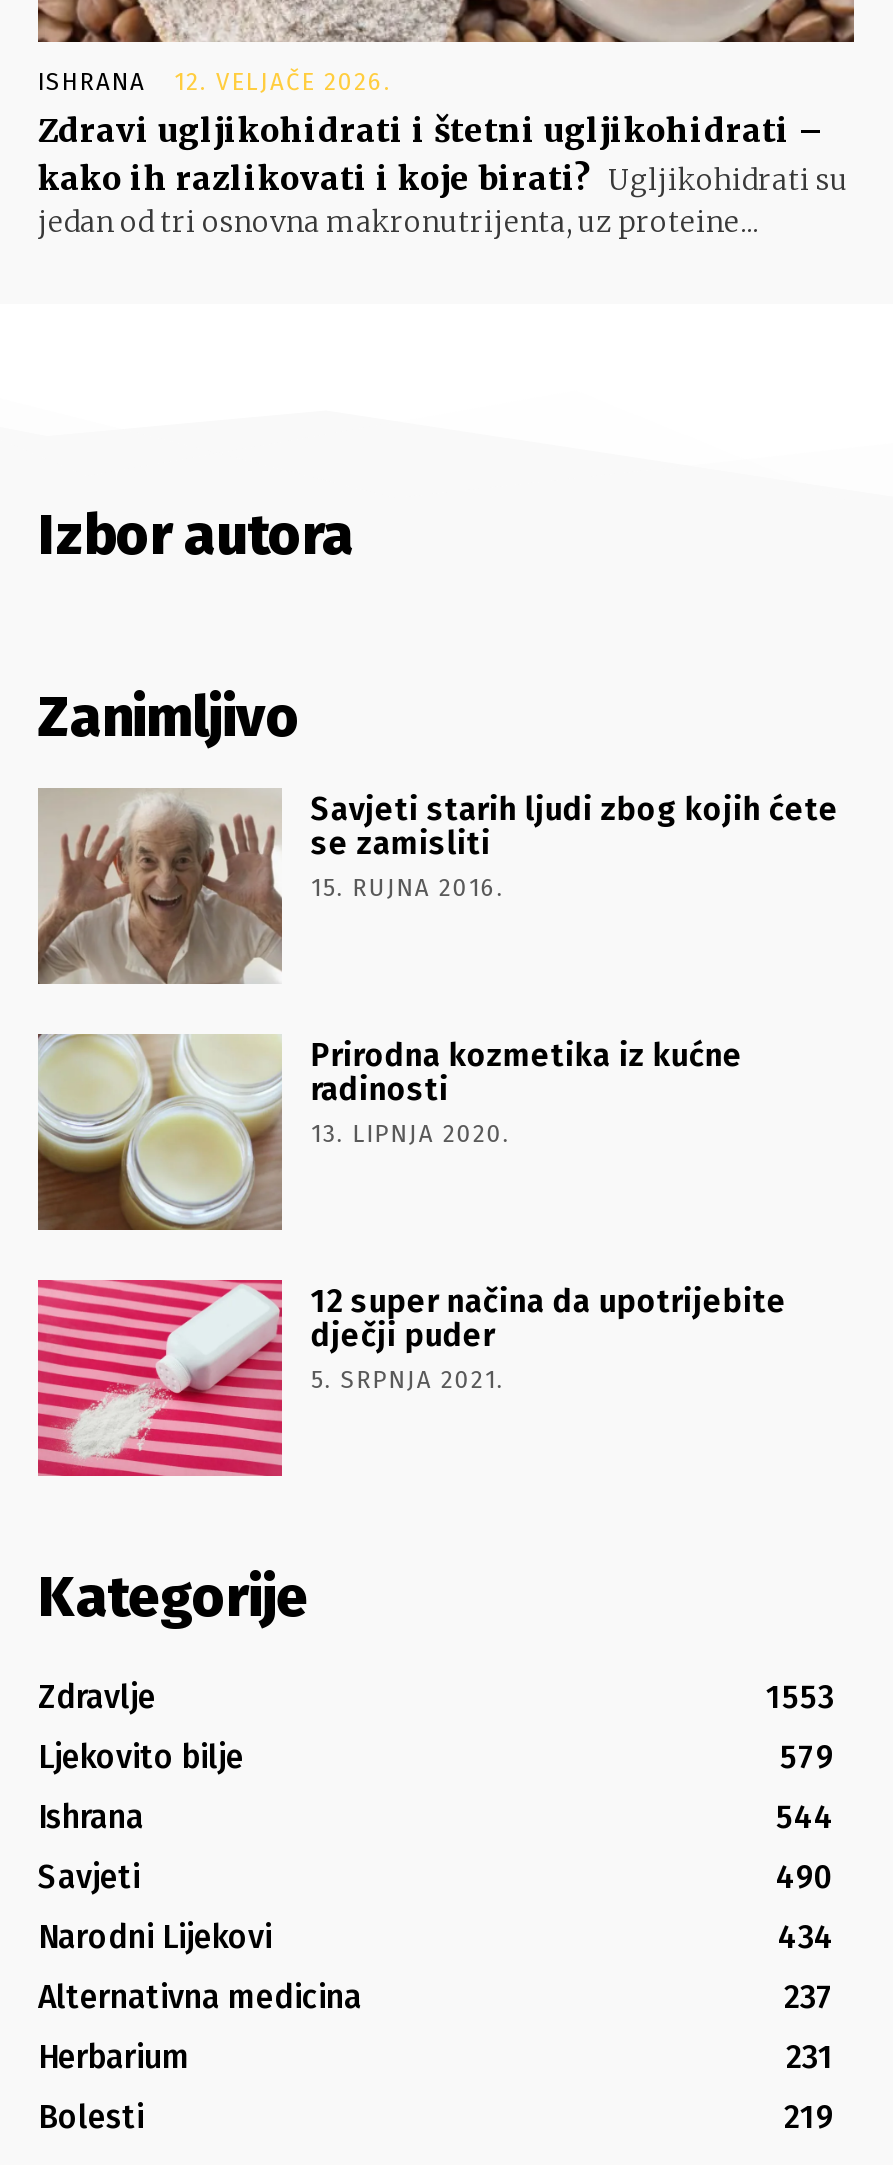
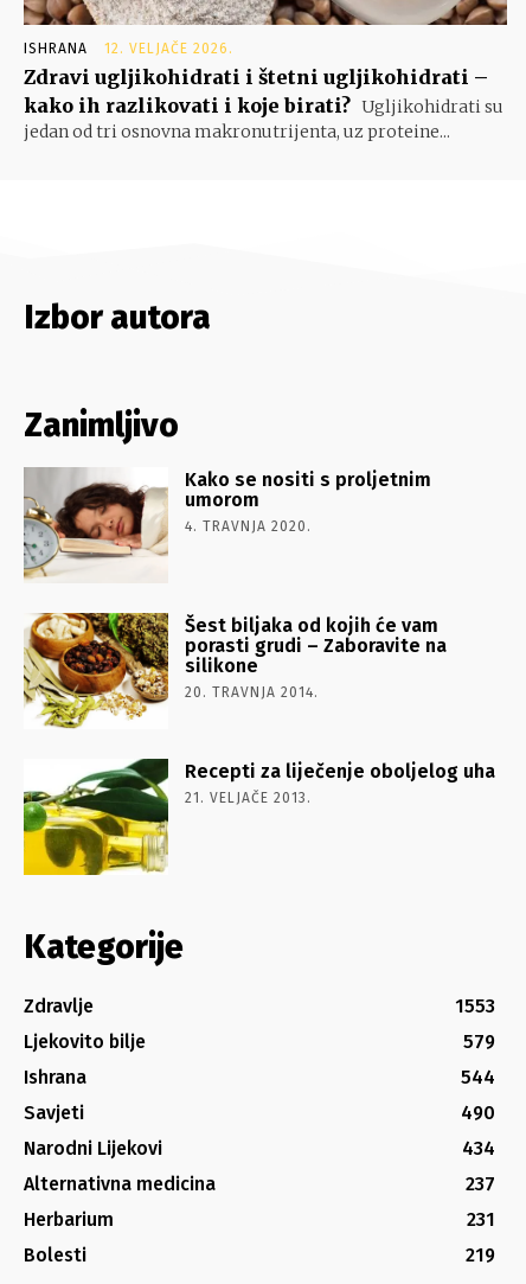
[36,788,839,986] [image] | Savjeti starih ljudi zbog kojih ćete | se zamisliti | 15. RUJNA 2016. -> [24,468,432,583] [image] | Kako se nositi s proljetnim | umorom | 4. TRAVNJA 2020.
[36,1032,743,1232] [image] | Prirodna kozmetika iz kućne | radinosti | 13. LIPNJA 2020. -> [24,612,447,729] [image] | Šest biljaka od kojih će vam | porasti grudi – Zaboravite na | silikone | 20. TRAVNJA 2014.
[36,1278,787,1478] [image] | 12 super načina da upotrijebite | dječji puder | 5. SRPNJA 2021. -> [23,758,496,876] [image] | Recepti za liječenje oboljelog uha | 21. VELJAČE 2013.

